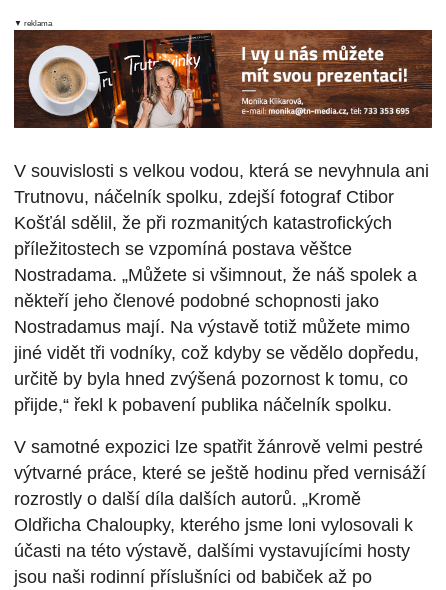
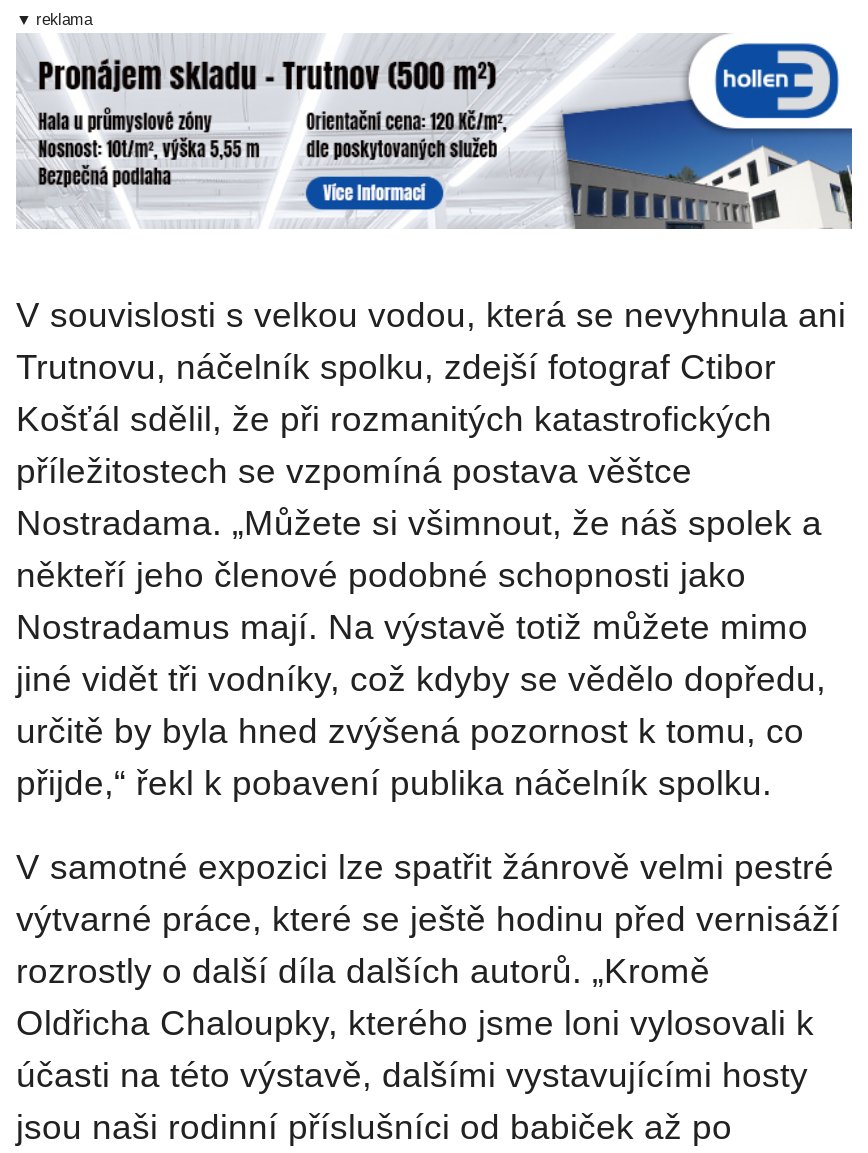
[13,29,433,129] [image] -> [16,33,854,231] [image]

